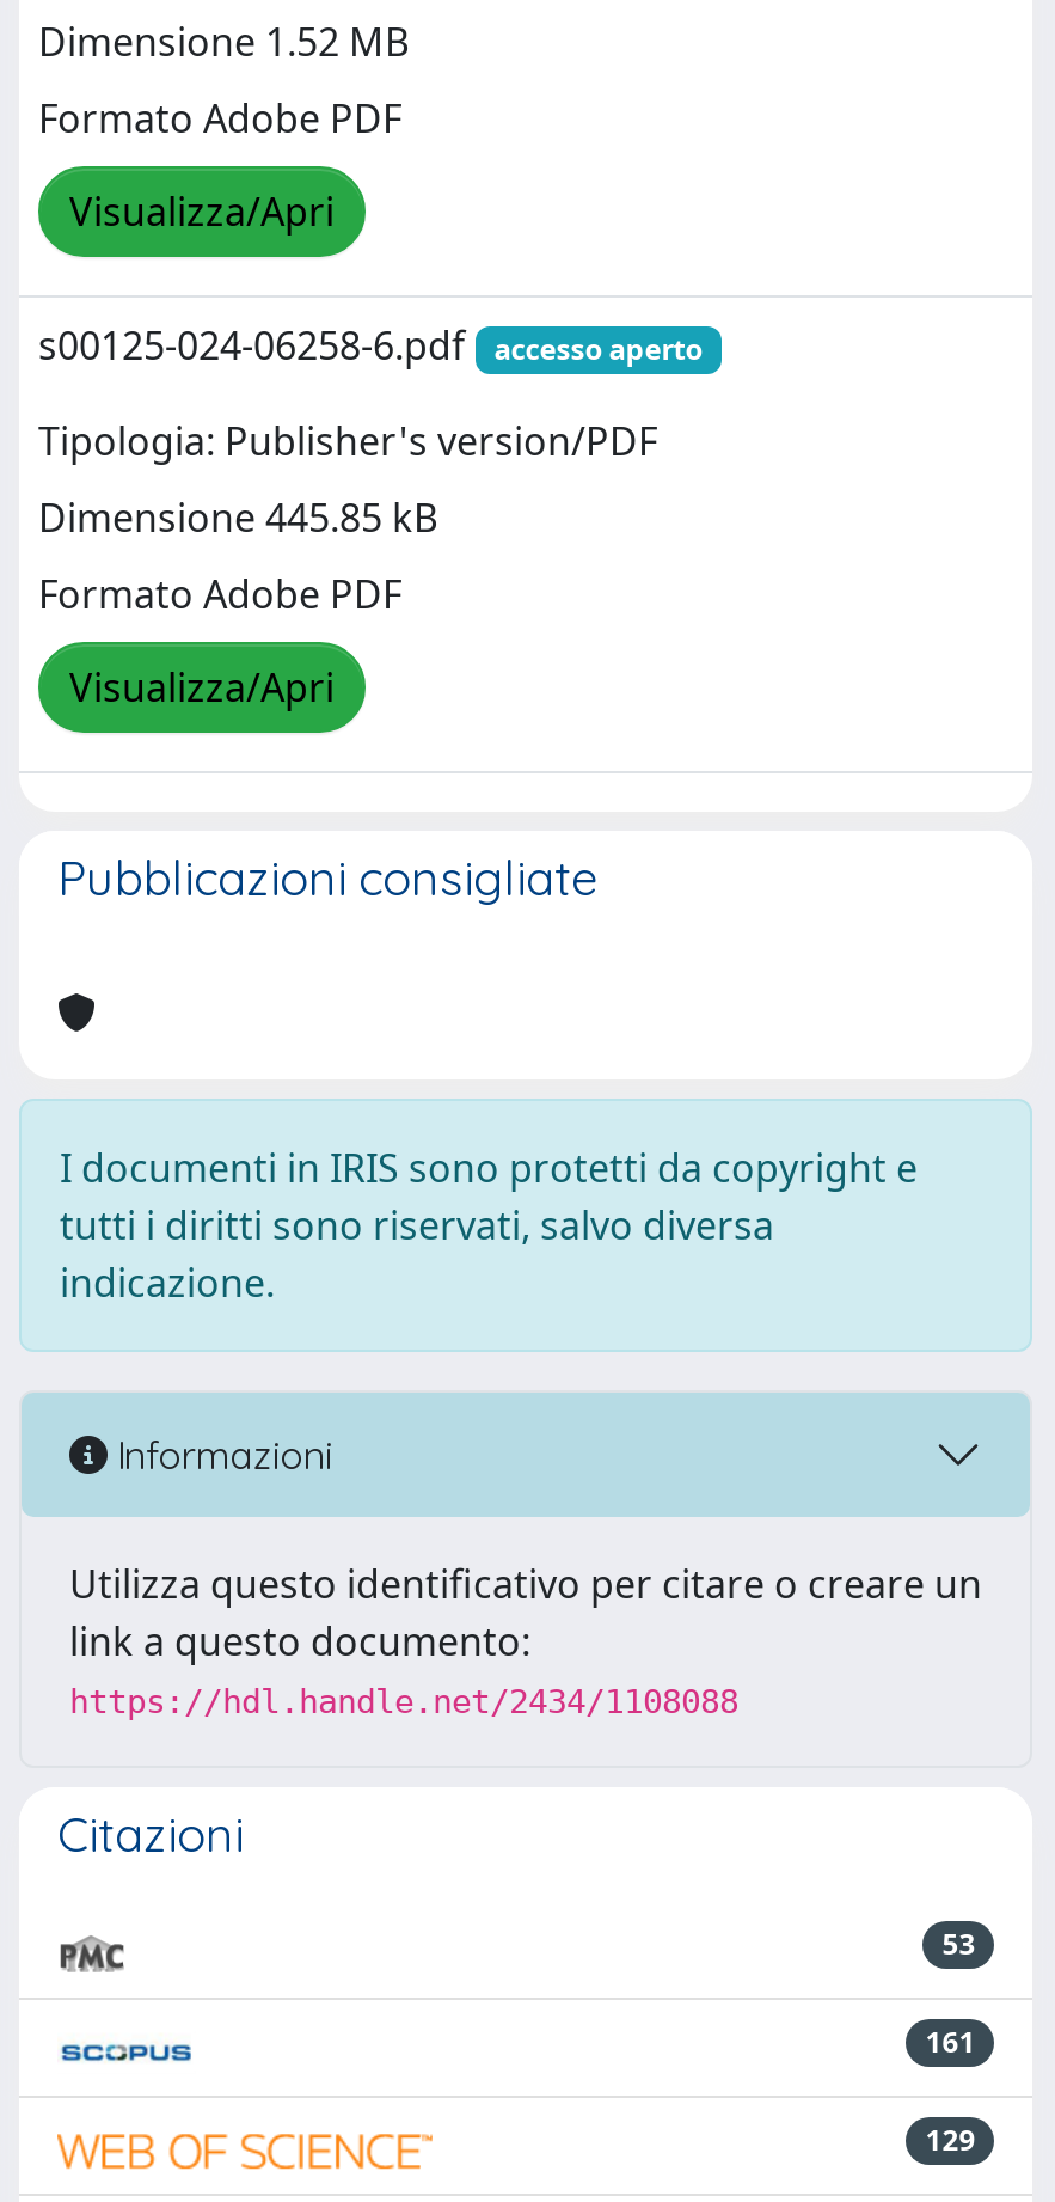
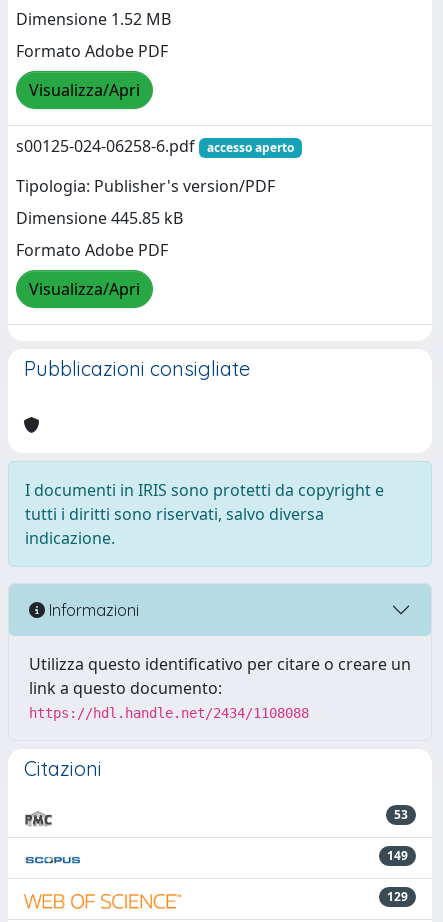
[925,2022,975,2063] 161 -> [387,847,408,864] 149

